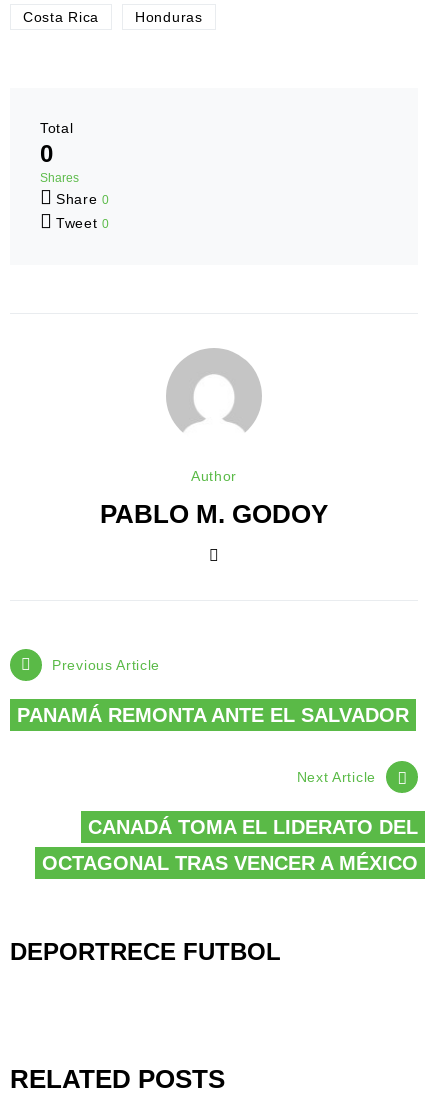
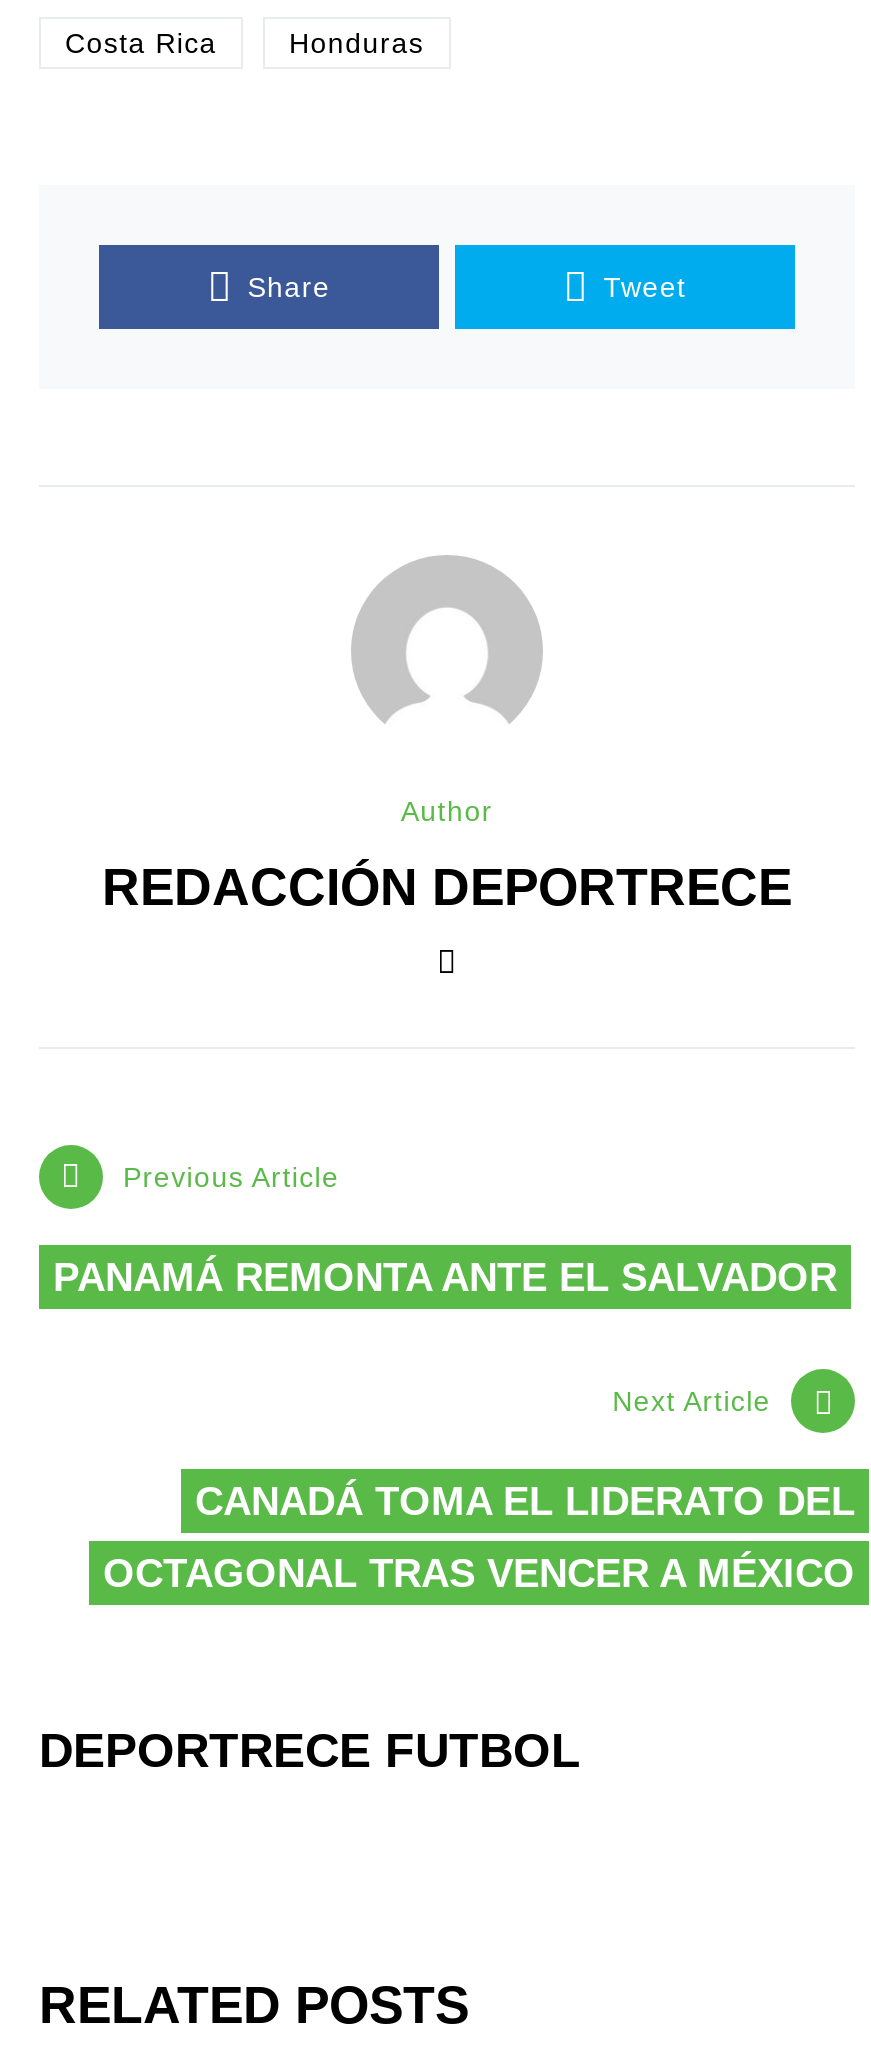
[40,120,108,231] Total | 0 | Shares | Share 0 | Tweet 0 -> [247,271,687,303] Share | Tweet
[100,499,328,529] PABLO M. GODOY -> [102,857,792,917] REDACCIÓN DEPORTRECE

